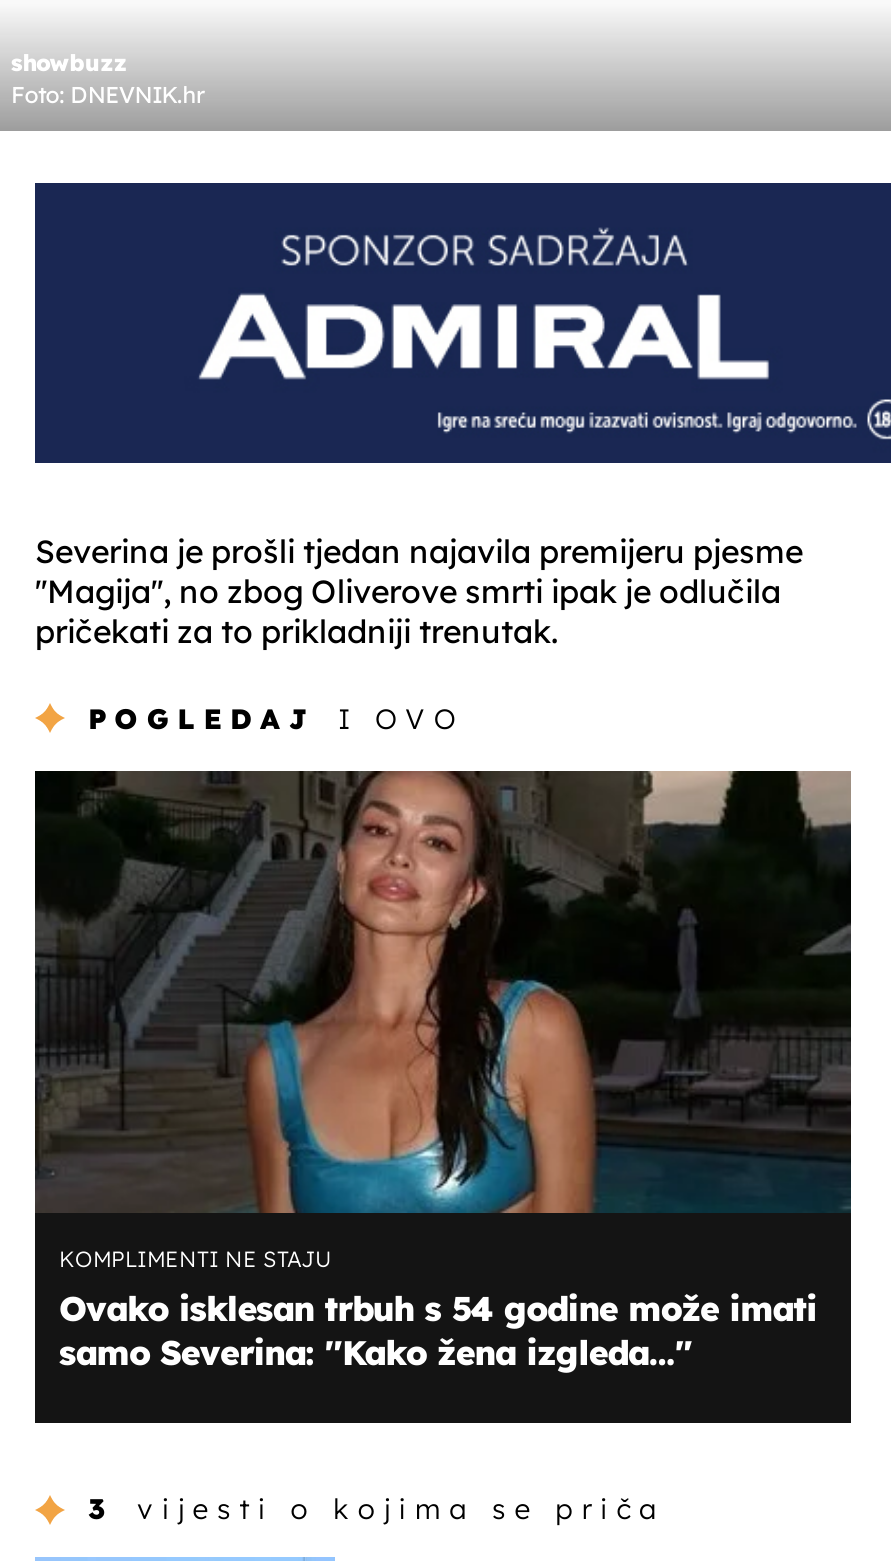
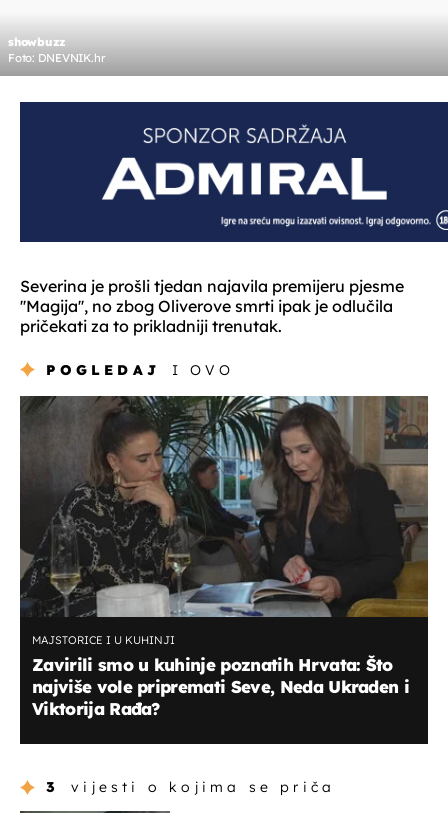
[37,769,853,1373] [image] | KOMPLIMENTI NE STAJU | Ovako isklesan trbuh s 54 godine može imati | samo Severina: ''Kako žena izgleda...'' -> [20,395,429,719] [image] | MAJSTORICE I U KUHINJI | Zavirili smo u kuhinje poznatih Hrvata: Što | najviše vole pripremati Seve, Neda Ukraden i | Viktorija Rađa?

